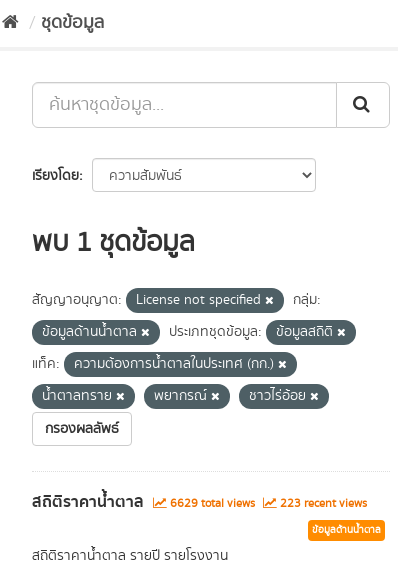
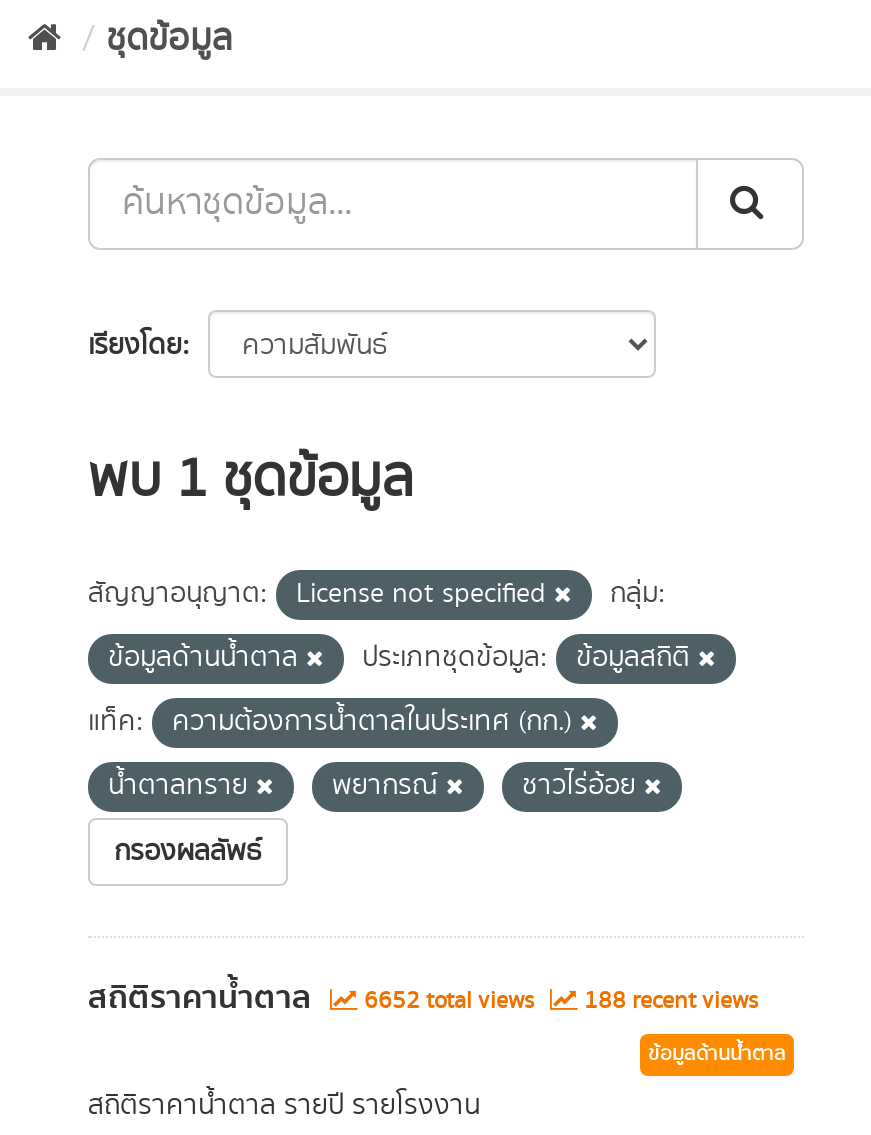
[167,495,258,512] 6629 total views -> [358,984,540,1018] 6652 total views
[277,495,367,512] 223 recent views -> [578,984,758,1018] 188 recent views

